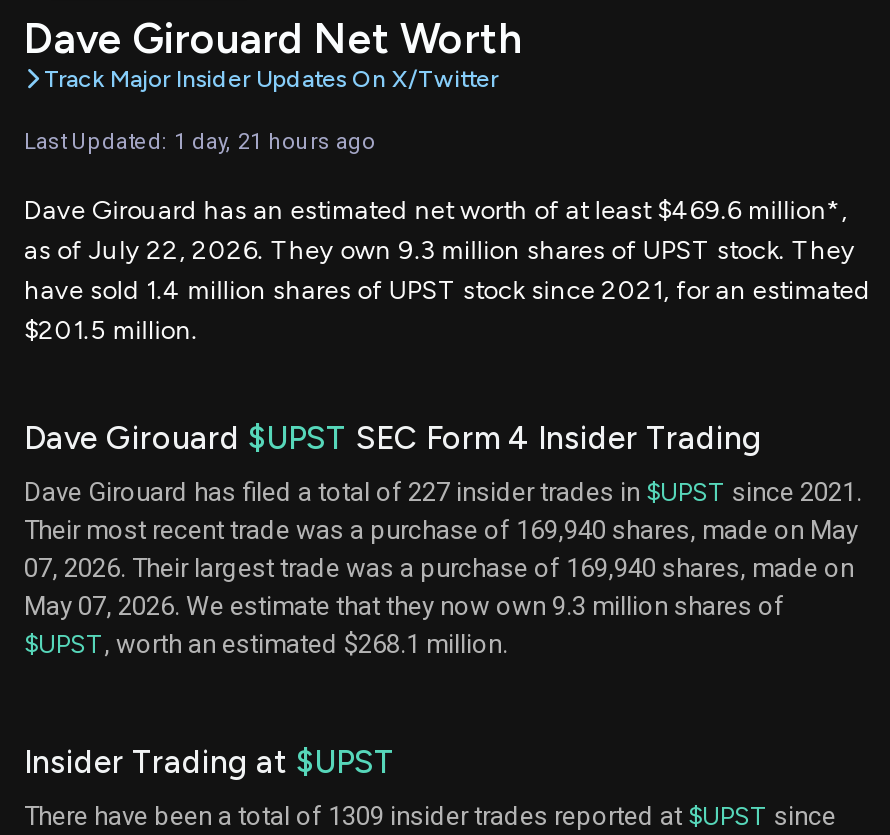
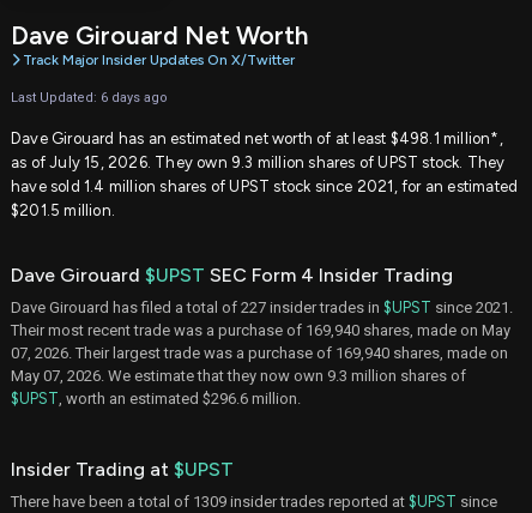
[24,128,376,154] Last Updated: 1 day, 21 hours ago -> [11,89,168,105] Last Updated: 6 days ago
[24,194,855,264] Dave Girouard has an estimated net worth of at least $469.6 million*, | as of July 22, 2026. They own 9.3 million shares of UPST stock. They -> [11,129,505,171] Dave Girouard has an estimated net worth of at least $498.1 million*, | as of July 15, 2026. They own 9.3 million shares of UPST stock. They
[24,628,508,658] $UPST, worth an estimated $268.1 million. -> [11,389,301,407] $UPST, worth an estimated $296.6 million.

